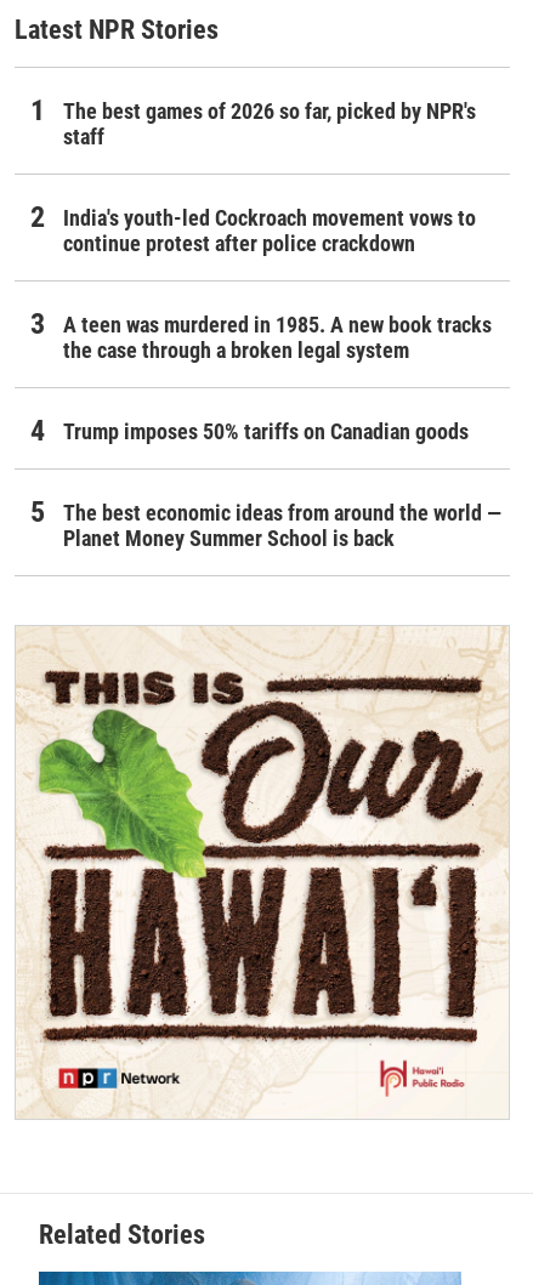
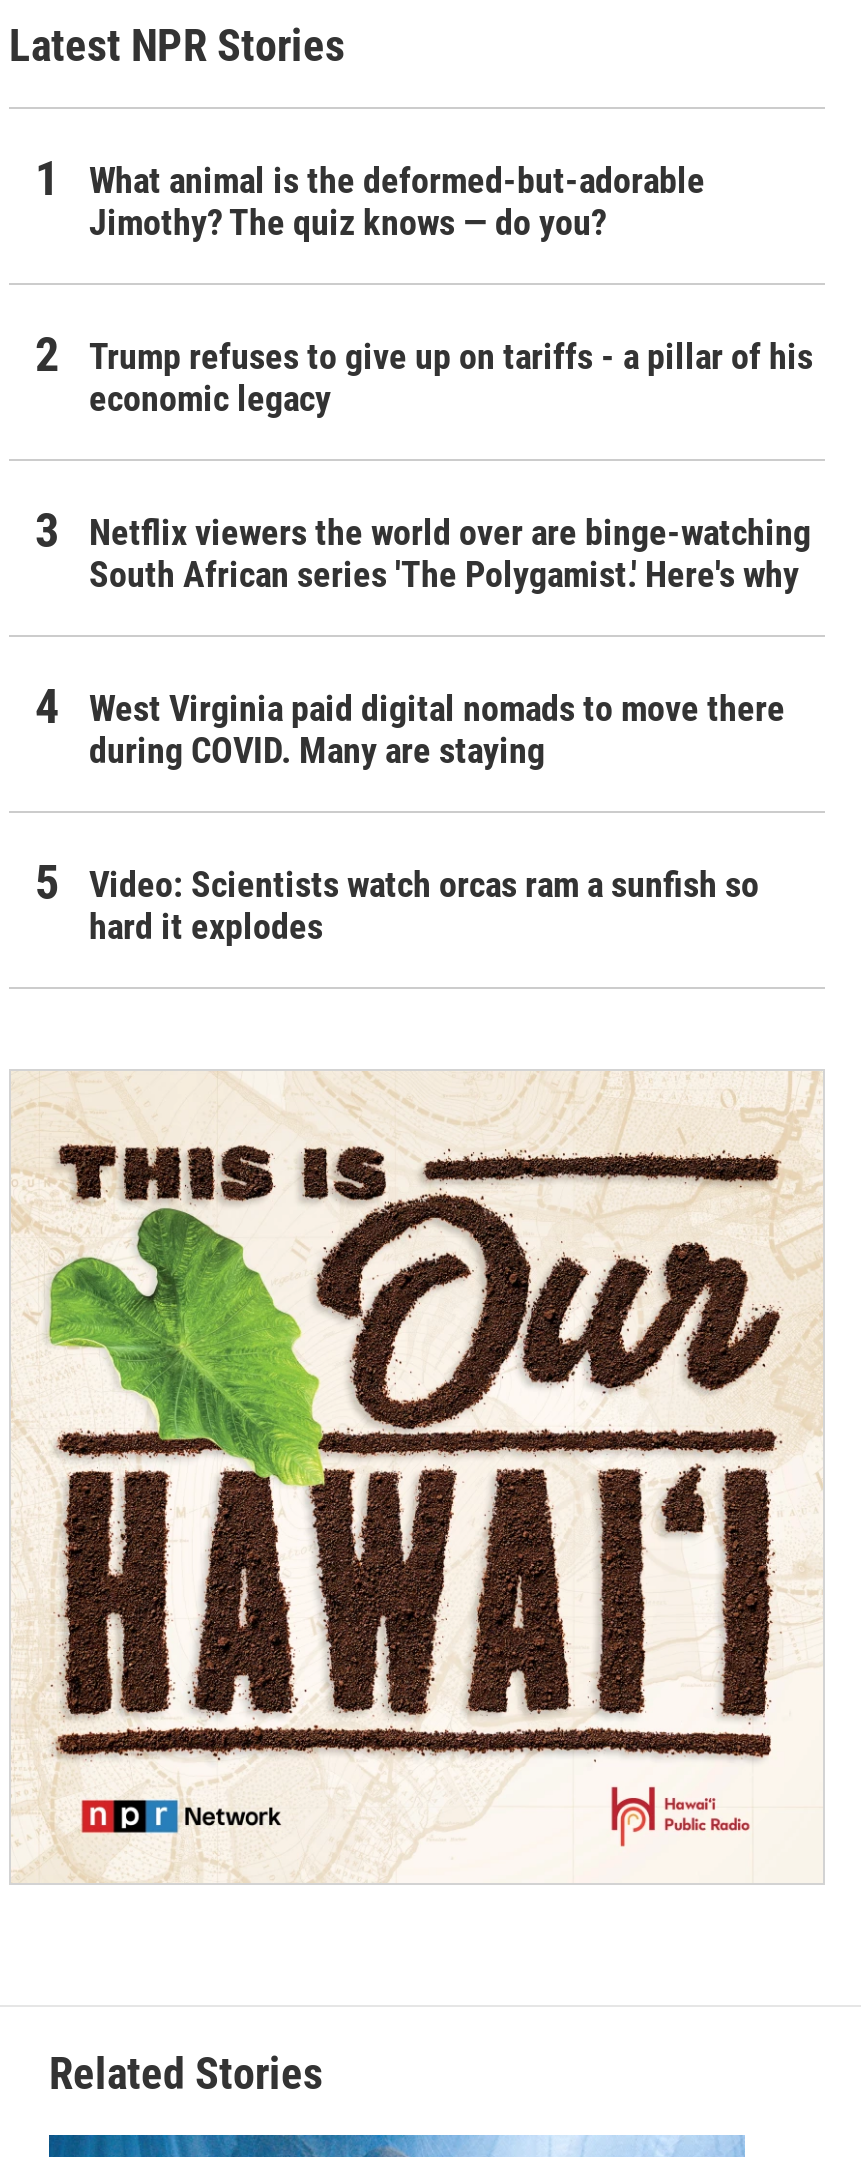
[63,98,476,149] The best games of 2026 so far, picked by NPR's | staff -> [89,158,705,242] What animal is the deformed-but-adorable | Jimothy? The quiz knows — do you?
[63,205,476,256] India's youth-led Cockroach movement vows to | continue protest after police crackdown -> [89,334,813,418] Trump refuses to give up on tariffs - a pillar of his | economic legacy
[63,311,492,362] A teen was murdered in 1985. A new book tracks | the case through a broken legal system -> [89,510,811,594] Netflix viewers the world over are binge-watching | South African series 'The Polygamist.' Here's why
[63,418,469,444] Trump imposes 50% tariffs on Canadian goods -> [89,686,785,770] West Virginia paid digital nomads to move there | during COVID. Many are staying
[63,500,501,551] The best economic ideas from around the world — | Planet Money Summer School is back -> [89,862,759,946] Video: Scientists watch orcas ram a sunfish so | hard it explodes

